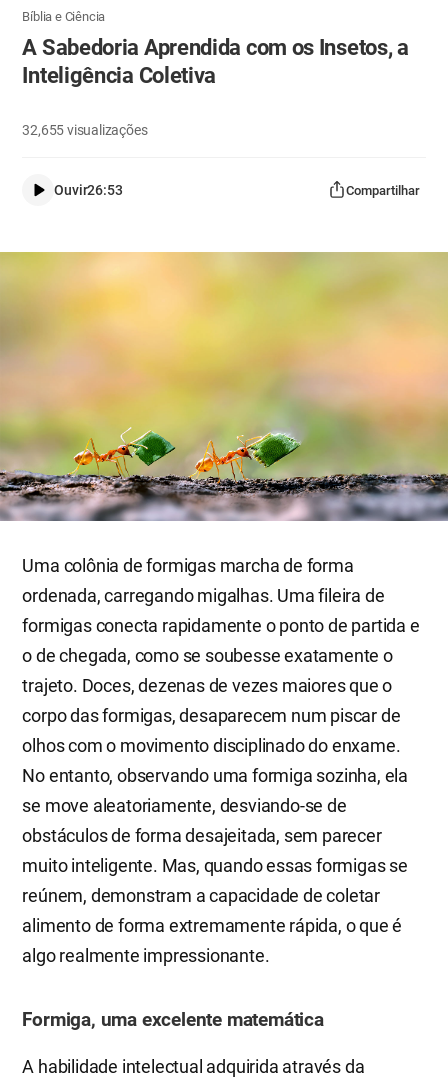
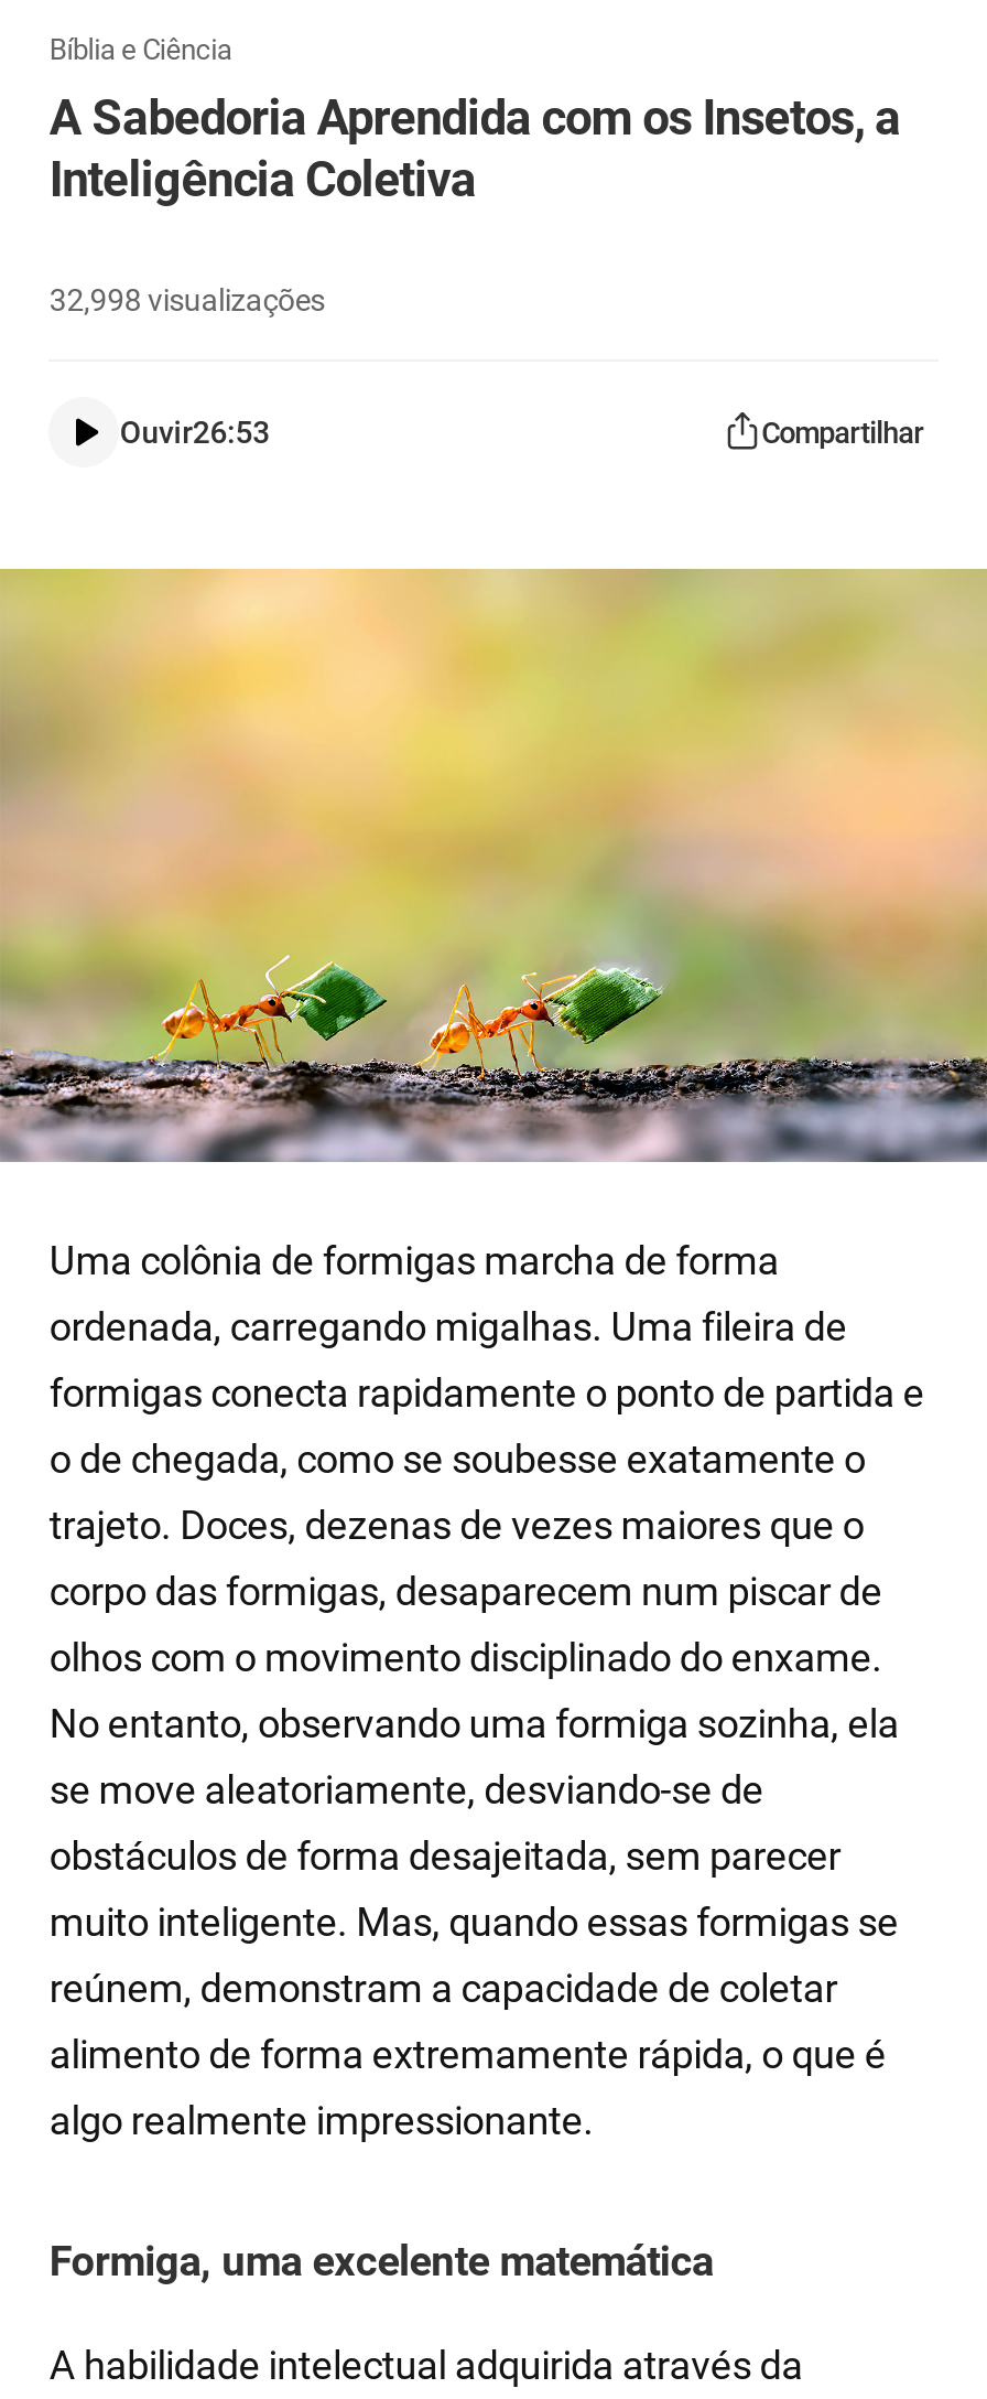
[22,122,147,138] 32,655 visualizações -> [49,282,325,318] 32,998 visualizações

